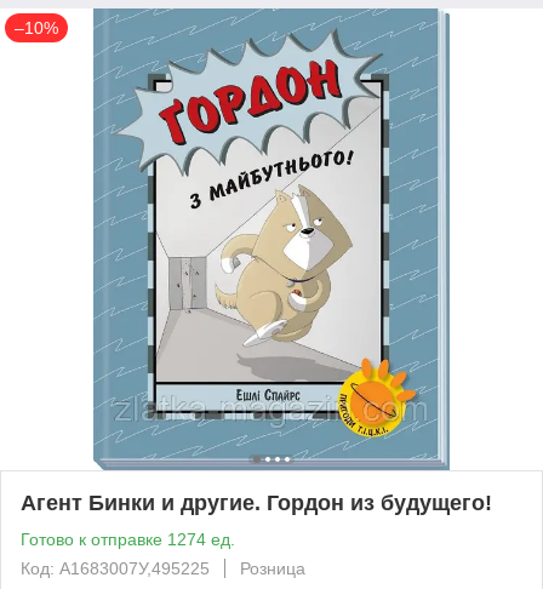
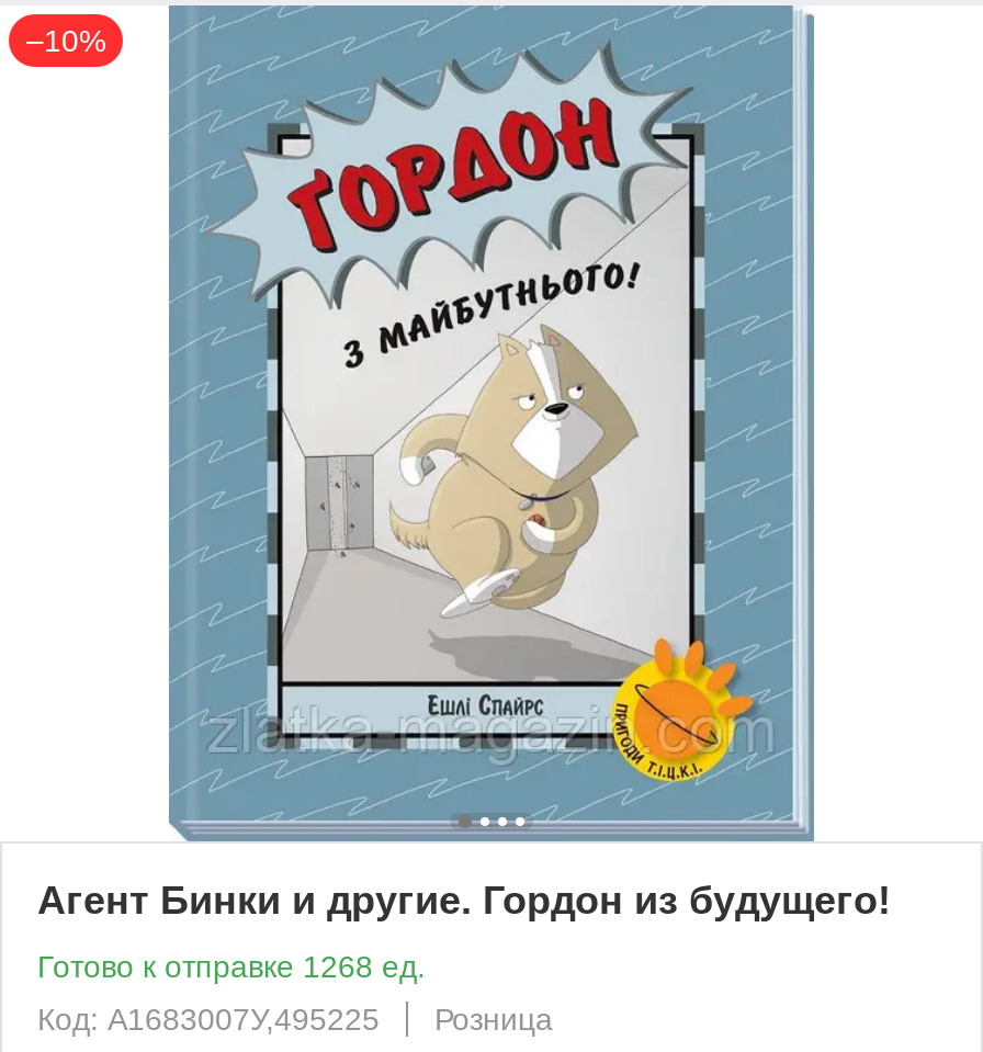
[21,529,235,549] Готово к отправке 1274 ед. -> [37,948,426,984] Готово к отправке 1268 ед.

